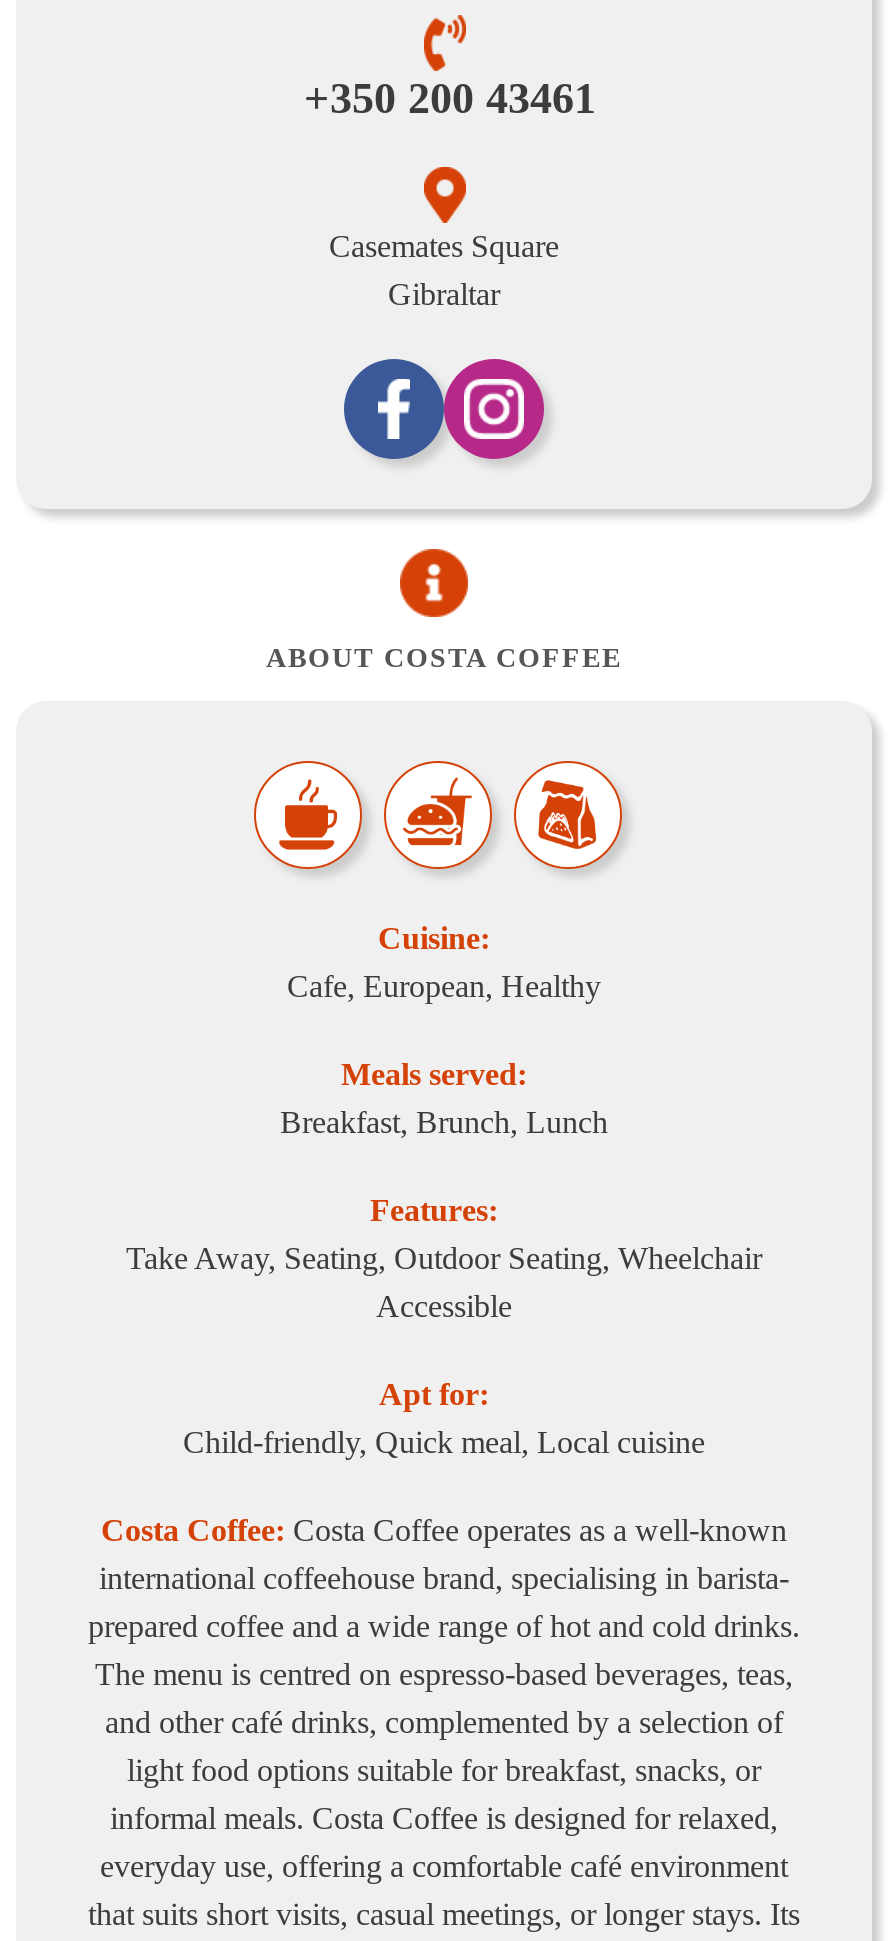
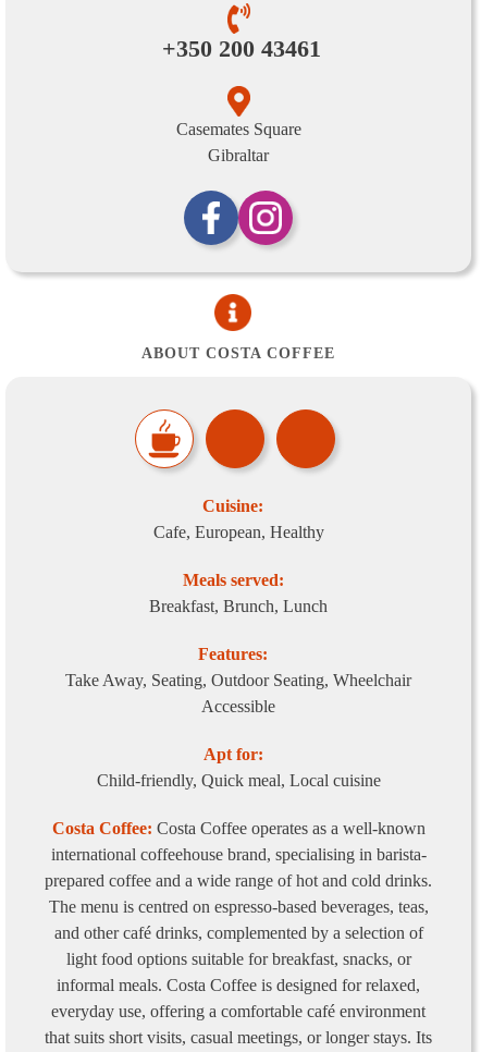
[384,761,490,867] [image] -> [206,409,264,468] [image]
[514,761,620,867] [image] -> [276,409,335,468] [image]

